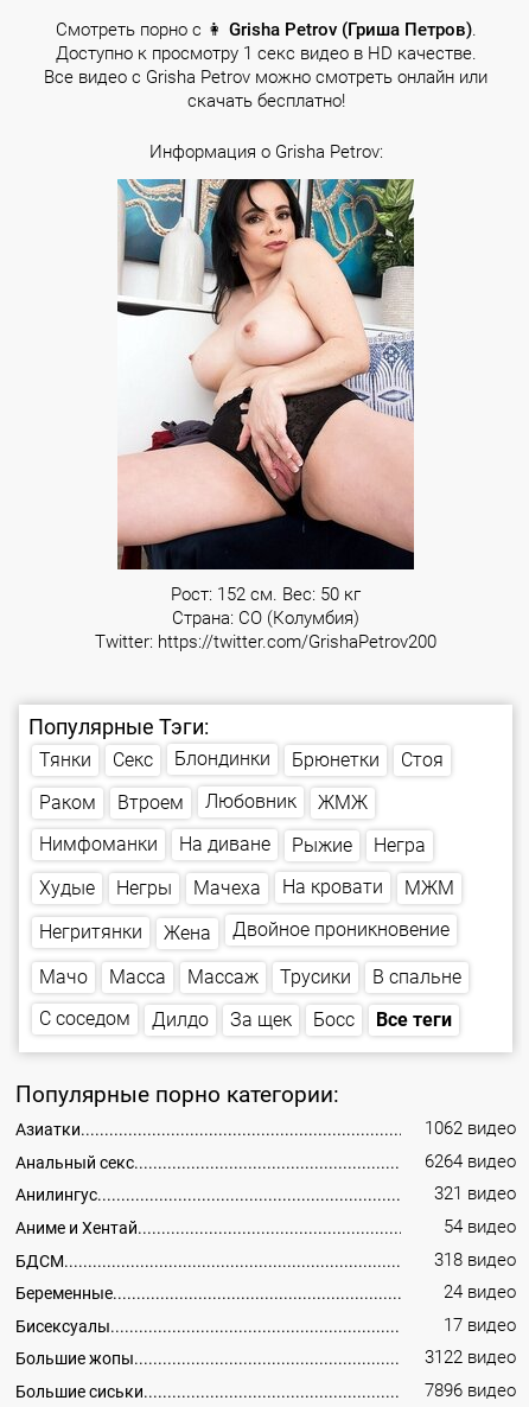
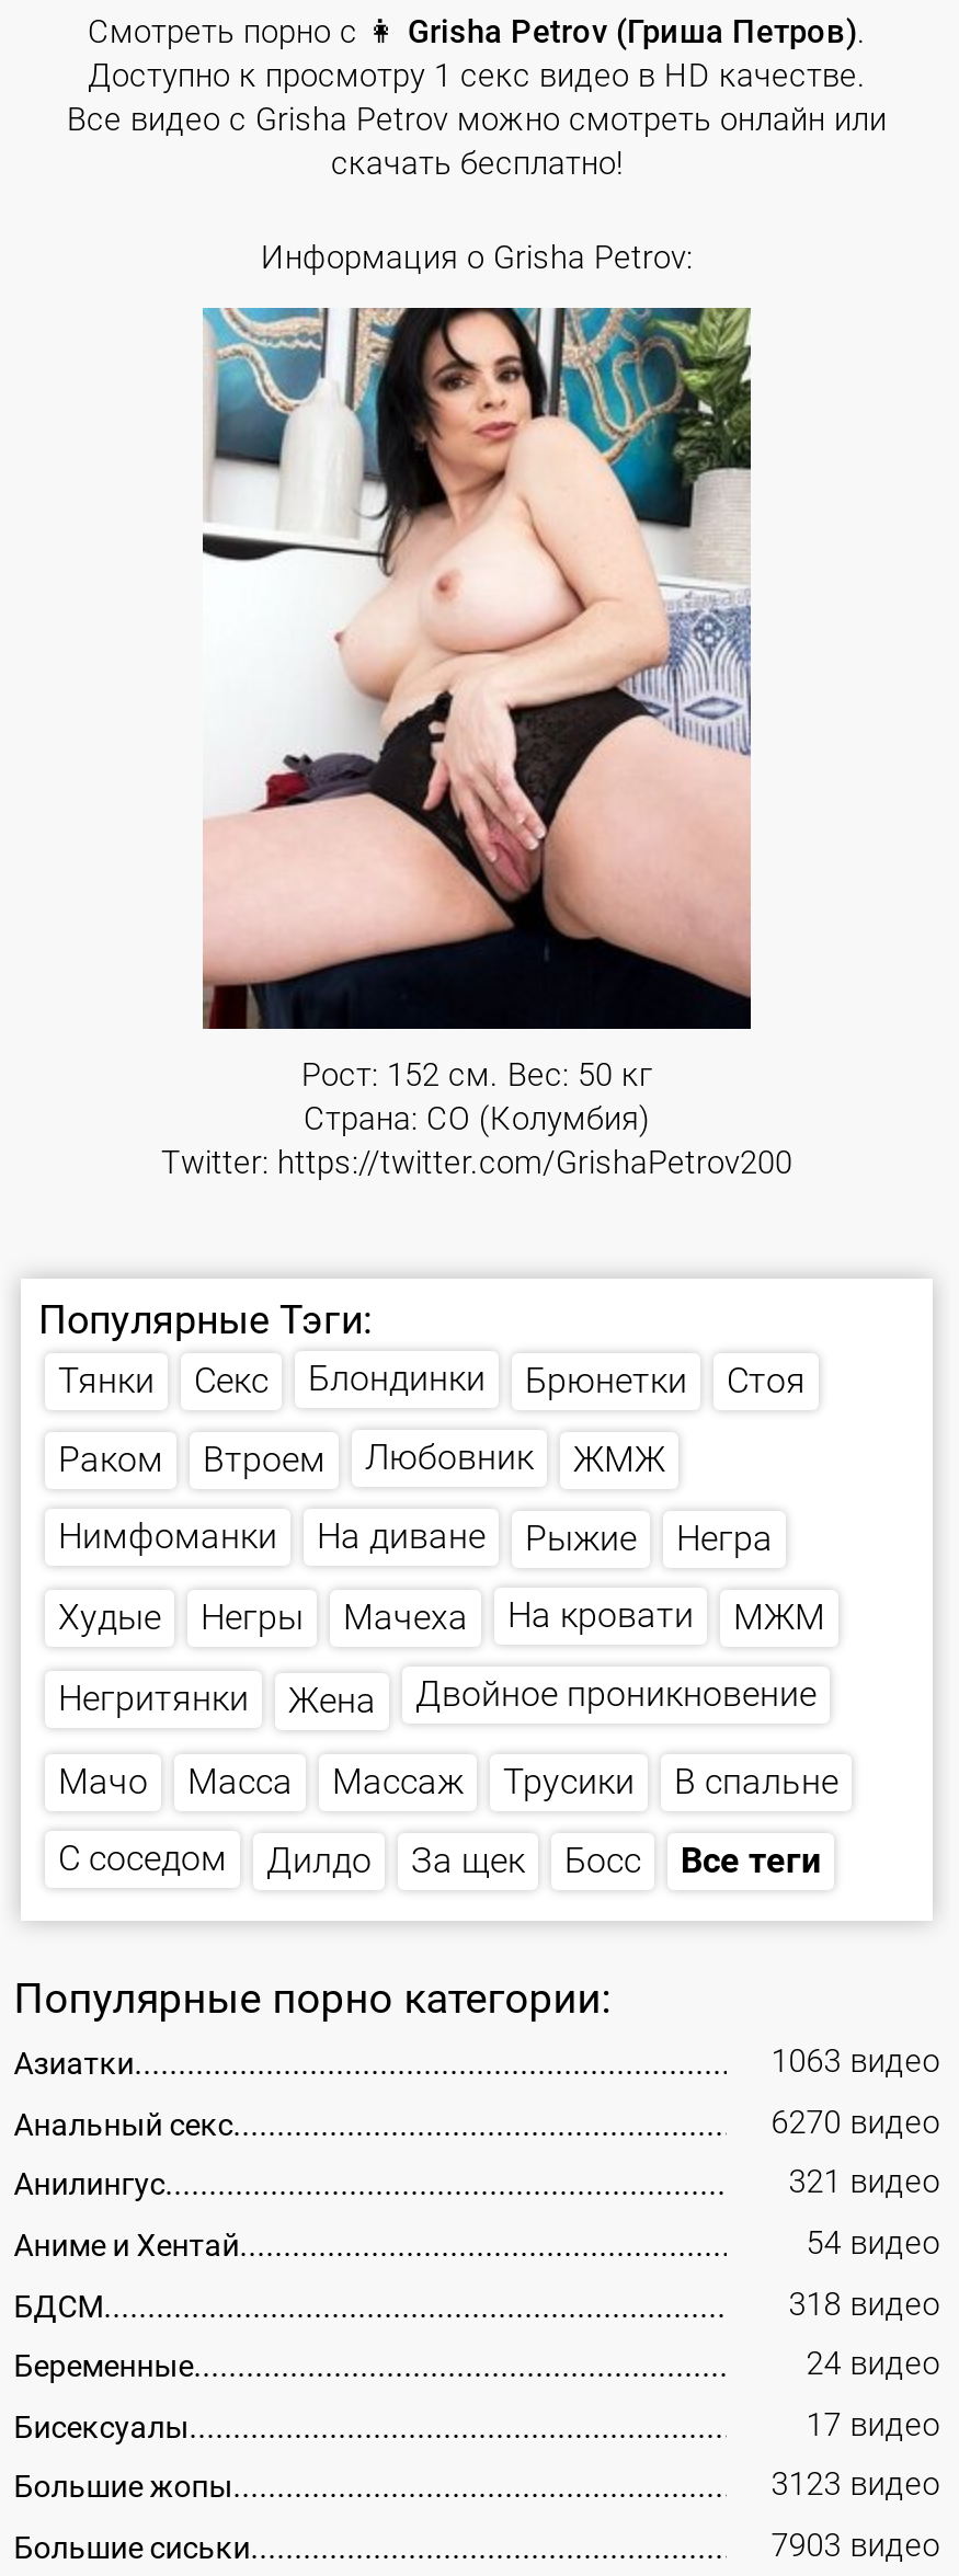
[425,1119,516,1139] 1062 видео -> [771,2044,940,2081] 1063 видео
[425,1152,516,1172] 6264 видео -> [771,2104,940,2141] 6270 видео
[425,1348,516,1368] 3122 видео -> [771,2467,940,2504] 3123 видео
[425,1381,516,1401] 7896 видео -> [771,2528,940,2565] 7903 видео

